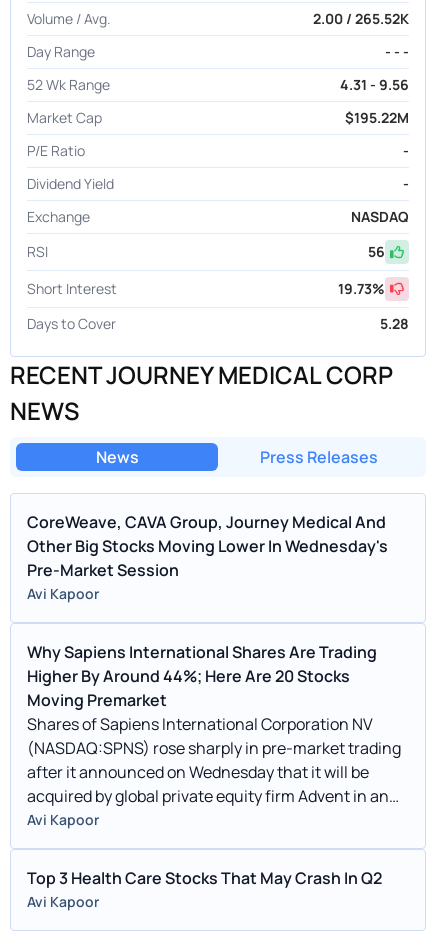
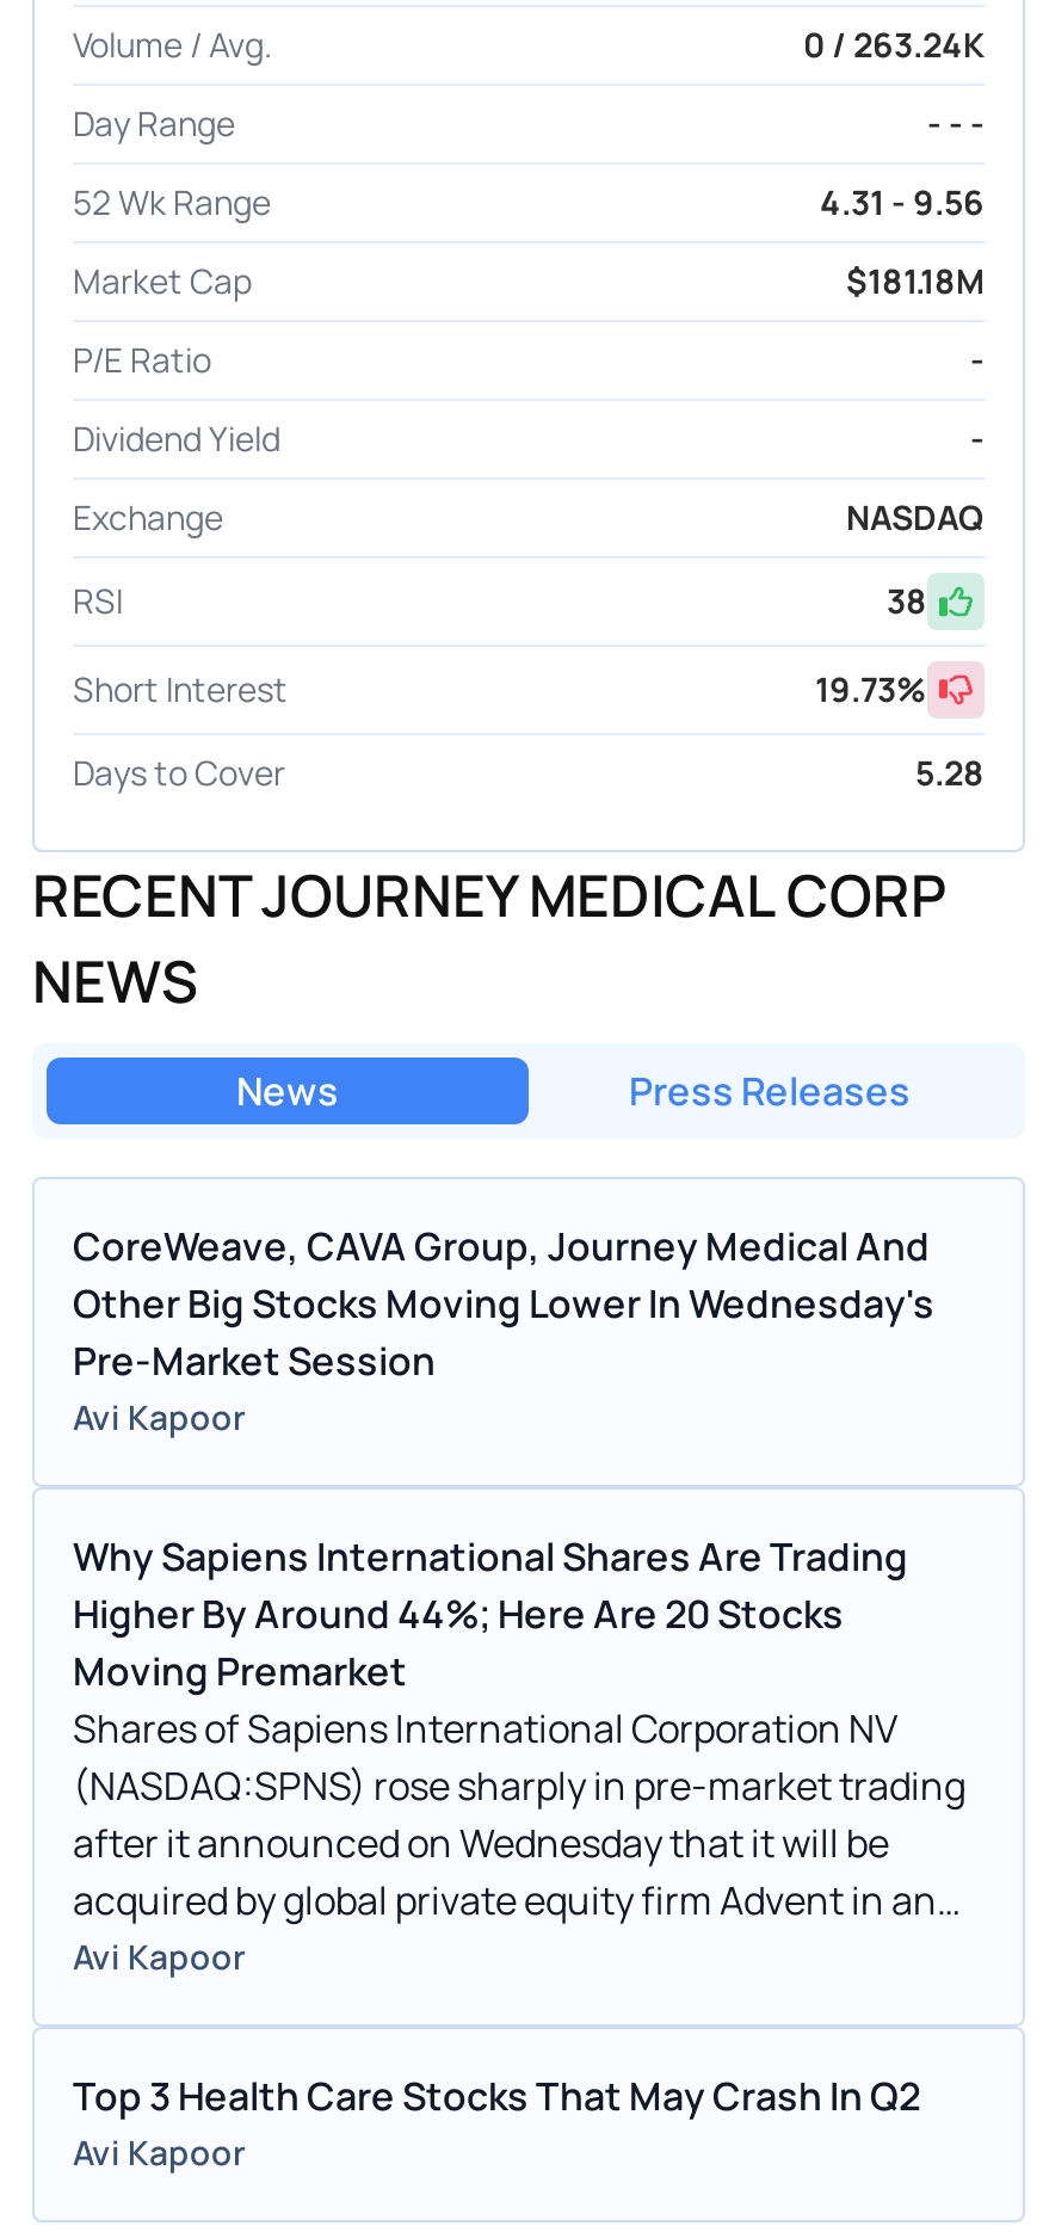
[313,9,409,28] 2.00 / 265.52K -> [803,21,985,66] 0 / 263.24K
[345,108,409,127] $195.22M -> [846,257,985,303] $181.18M
[368,242,385,261] 56 -> [887,577,927,623] 38

